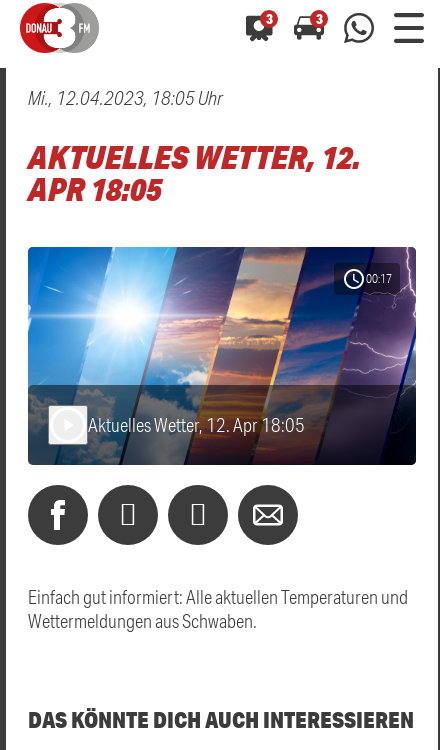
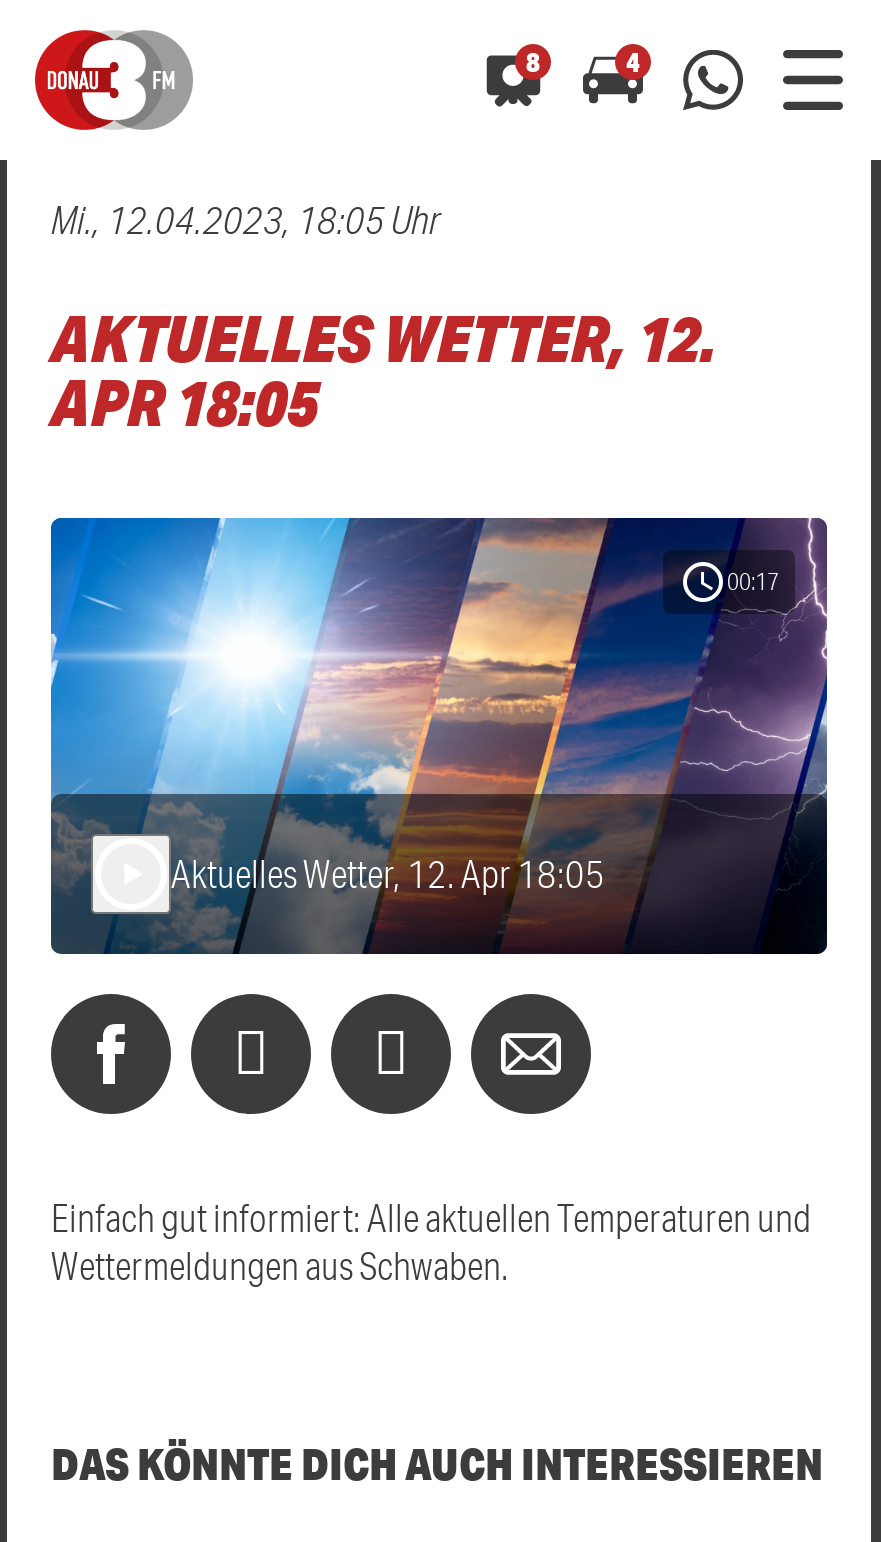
[265,10,272,28] 3 -> [526,44,540,80] 8
[315,10,322,28] 3 -> [626,44,640,80] 4

